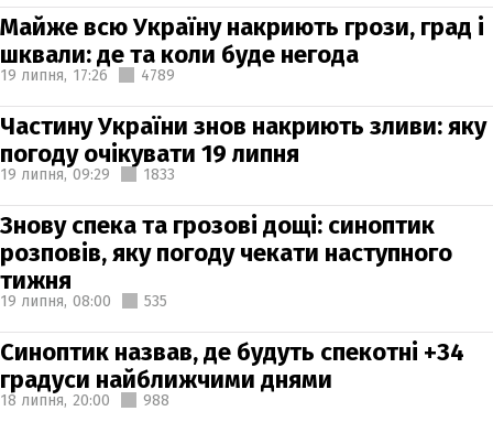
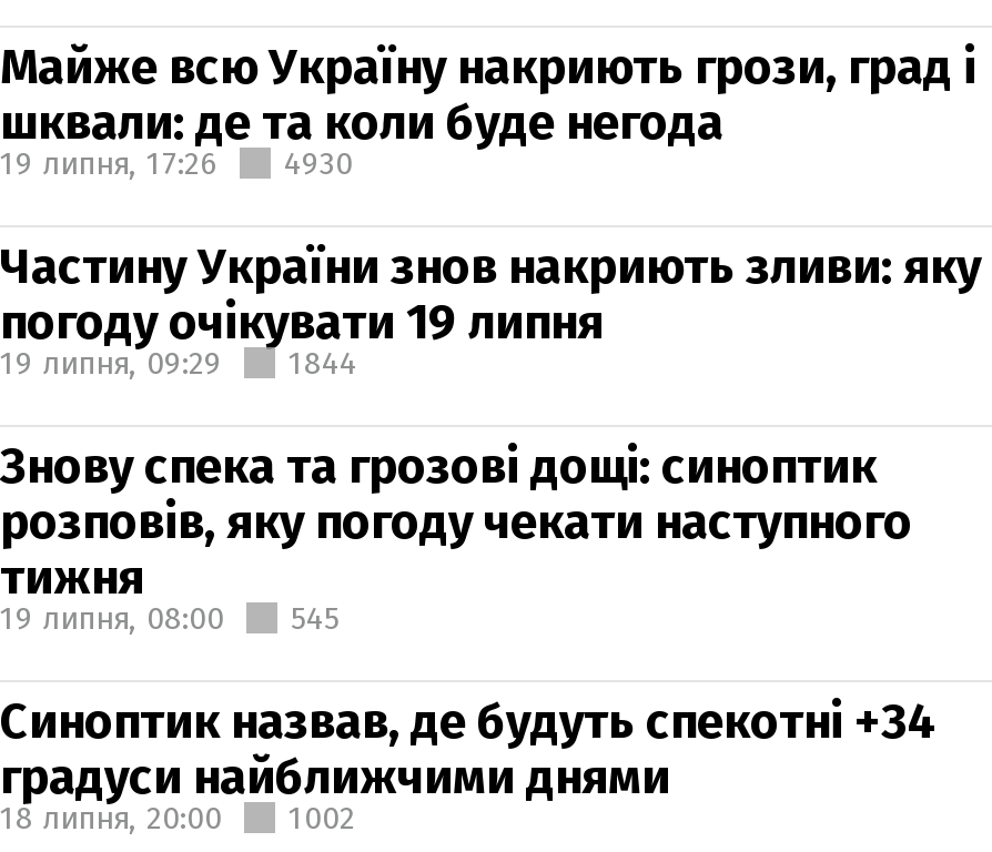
[0,66,175,84] 19 липня, 17:26 4789 -> [0,144,353,182] 19 липня, 17:26 4930
[0,165,175,183] 19 липня, 09:29 1833 -> [0,344,357,382] 19 липня, 09:29 1844
[0,291,167,310] 19 липня, 08:00 535 -> [0,599,340,637] 19 липня, 08:00 545
[0,391,169,409] 18 липня, 20:00 988 -> [0,799,355,836] 18 липня, 20:00 1002

